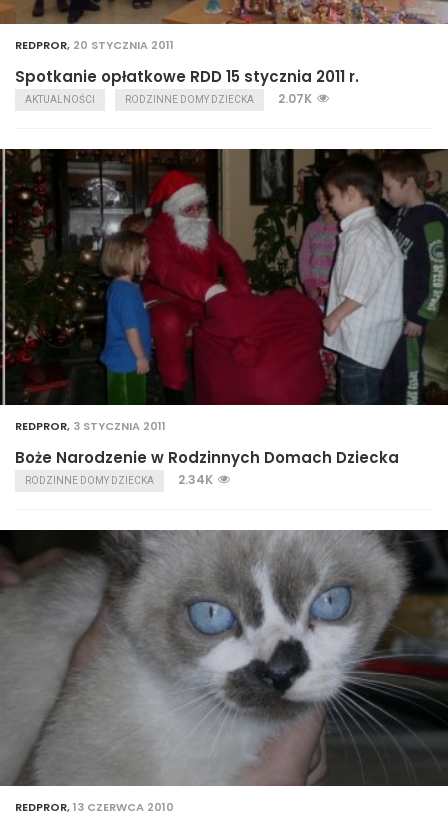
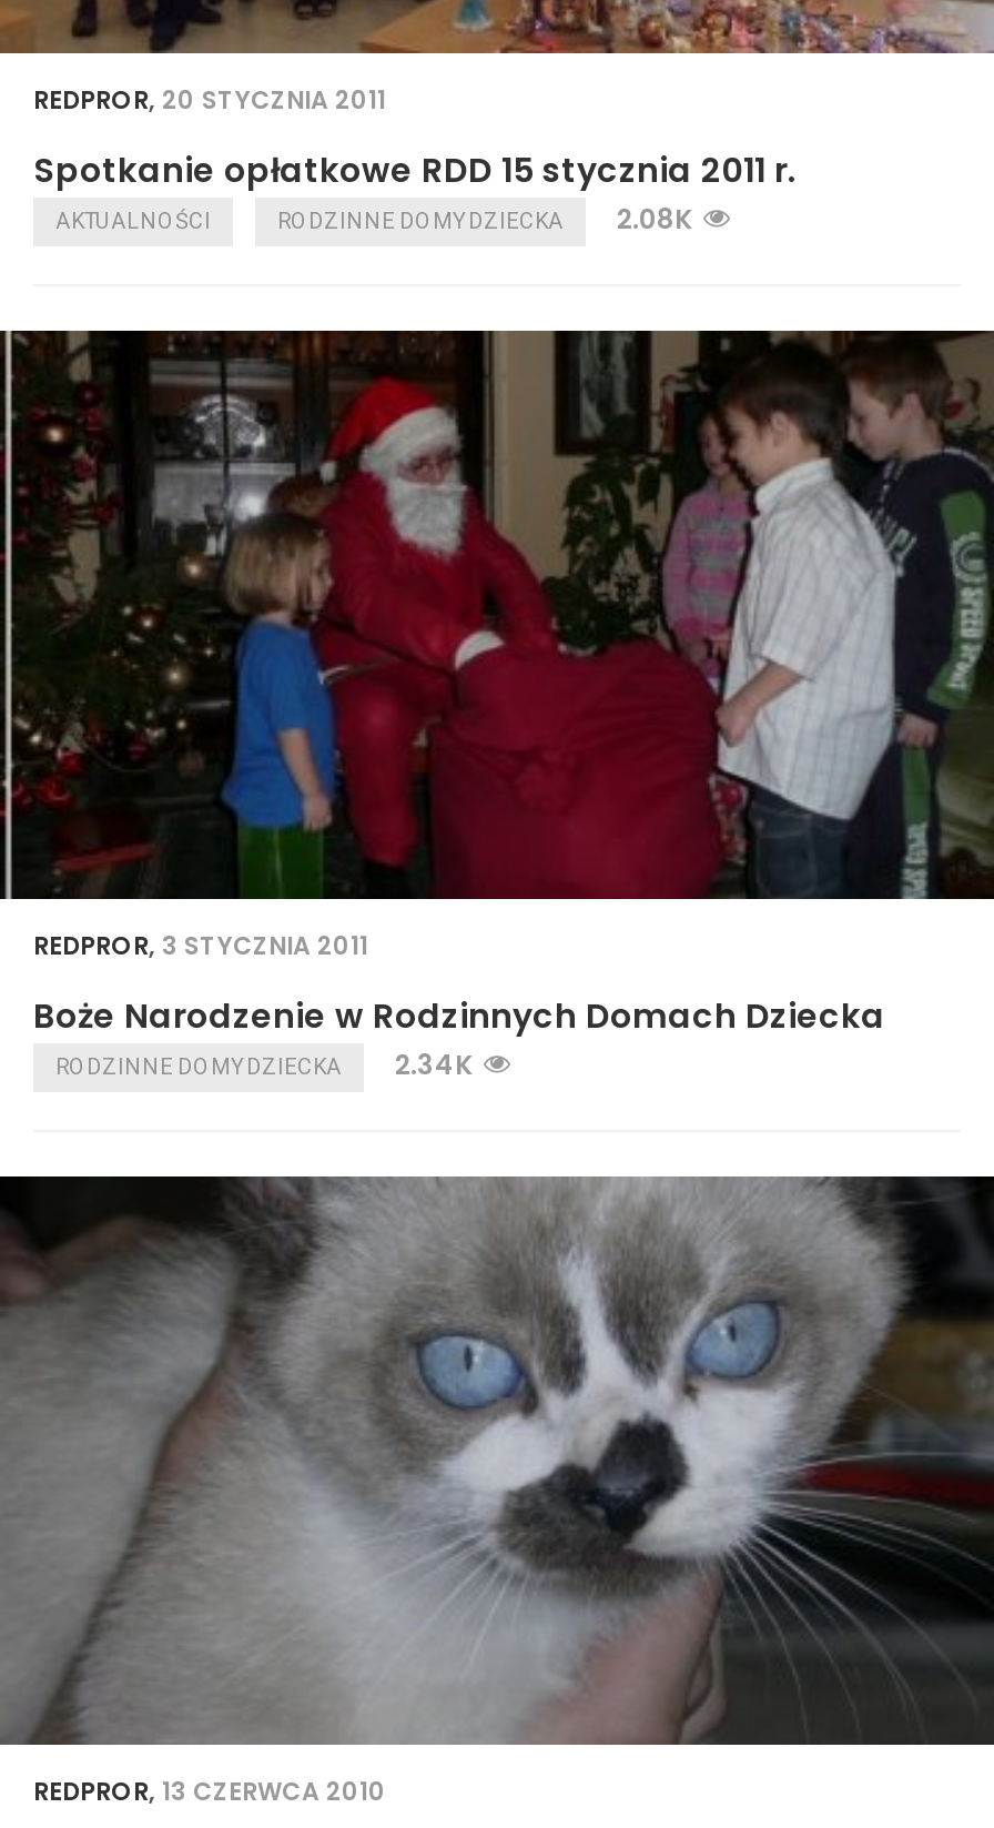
[278,90,312,107] 2.07K -> [617,199,692,237] 2.08K

